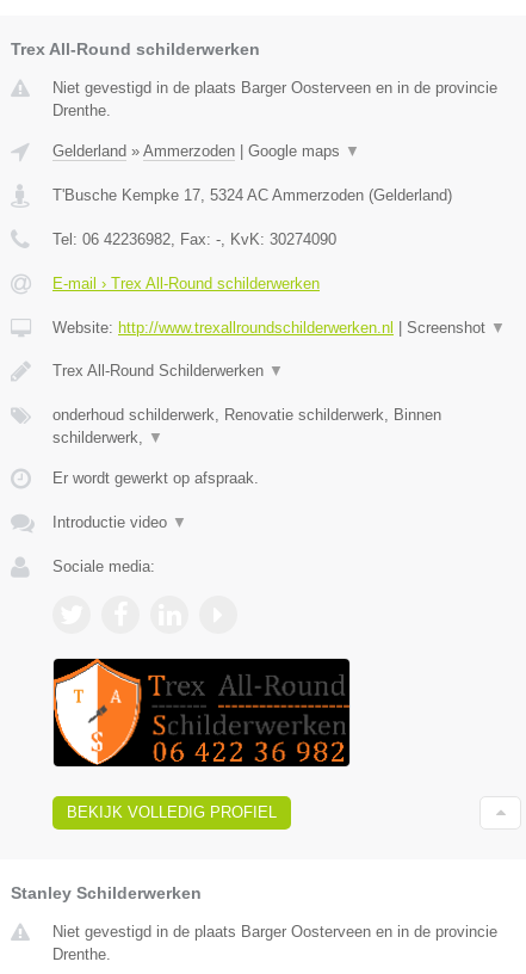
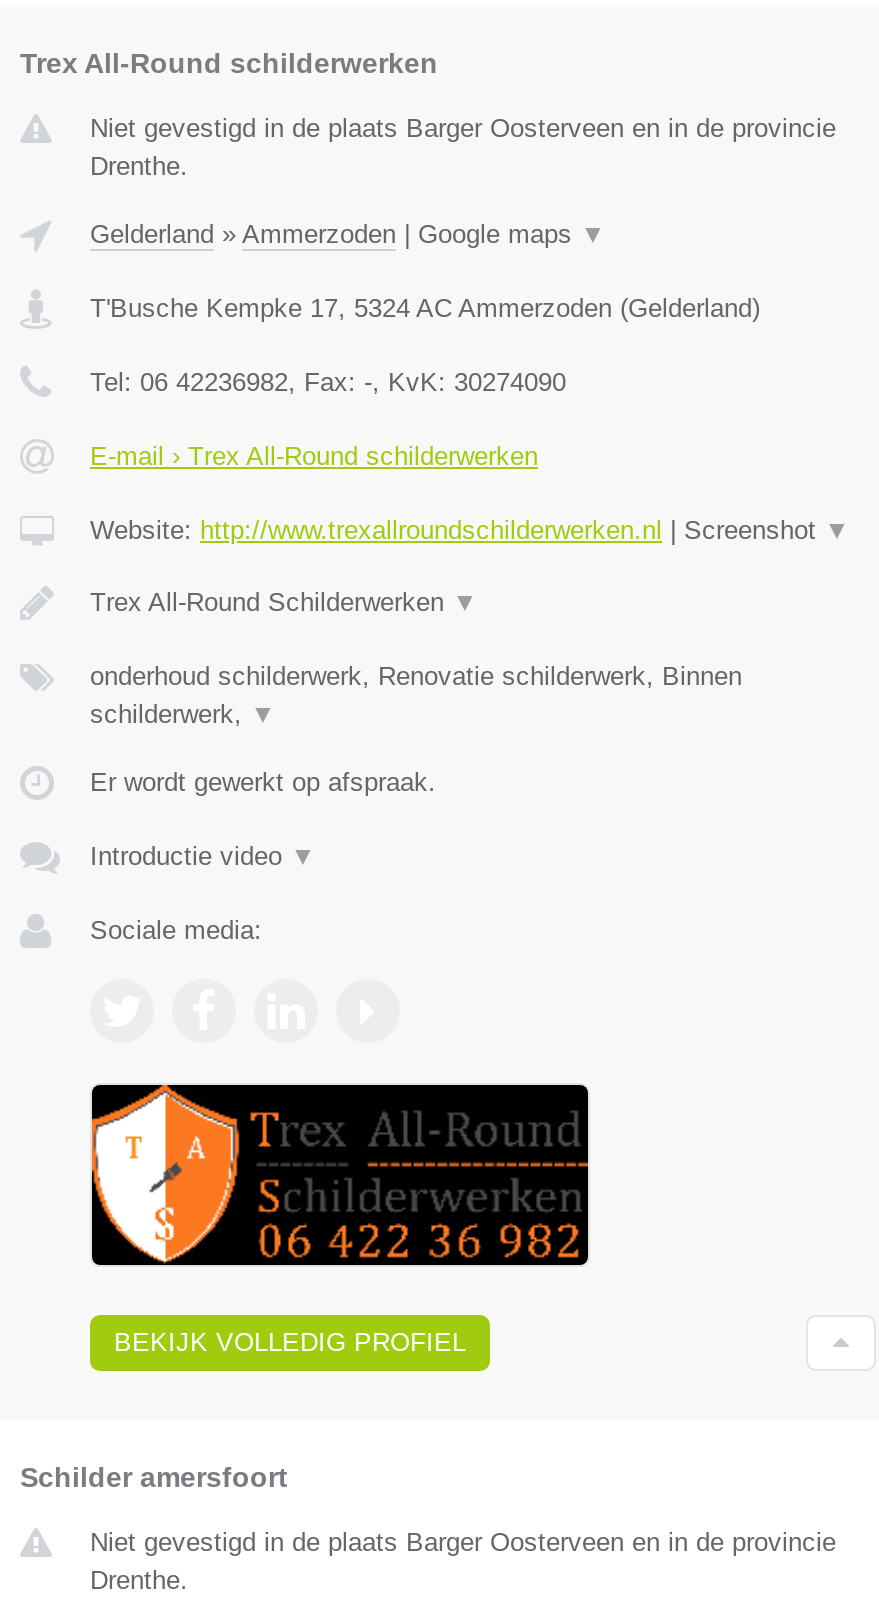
[11,884,202,903] Stanley Schilderwerken -> [20,1461,288,1493] Schilder amersfoort

